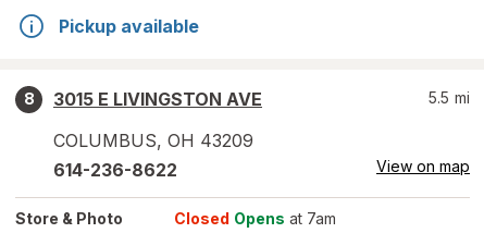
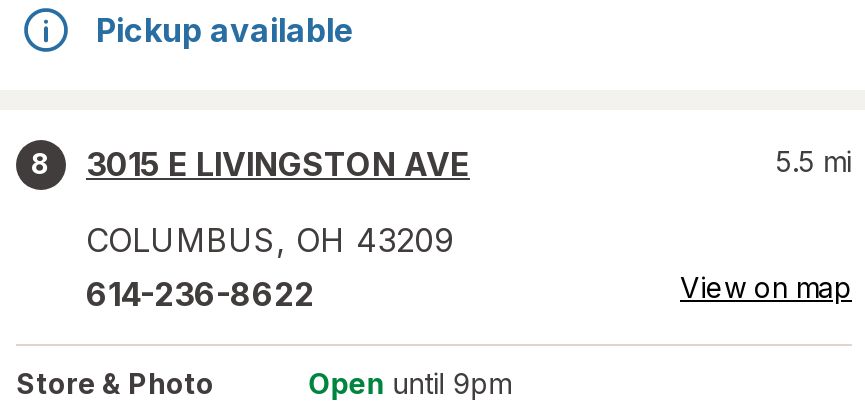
[174,209,336,228] Closed Opens at 7am -> [309,366,511,400] Open until 9pm

